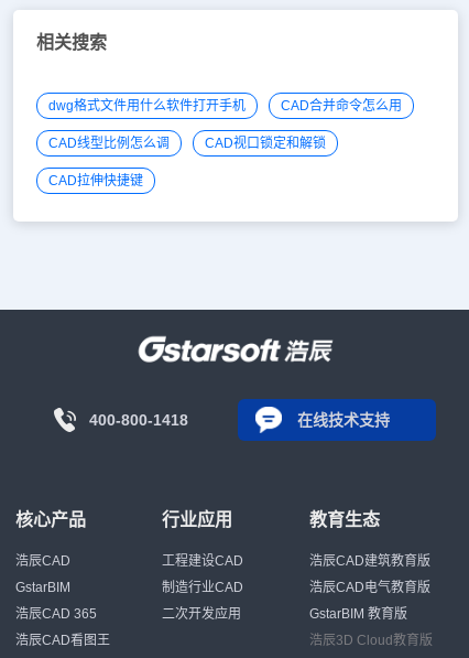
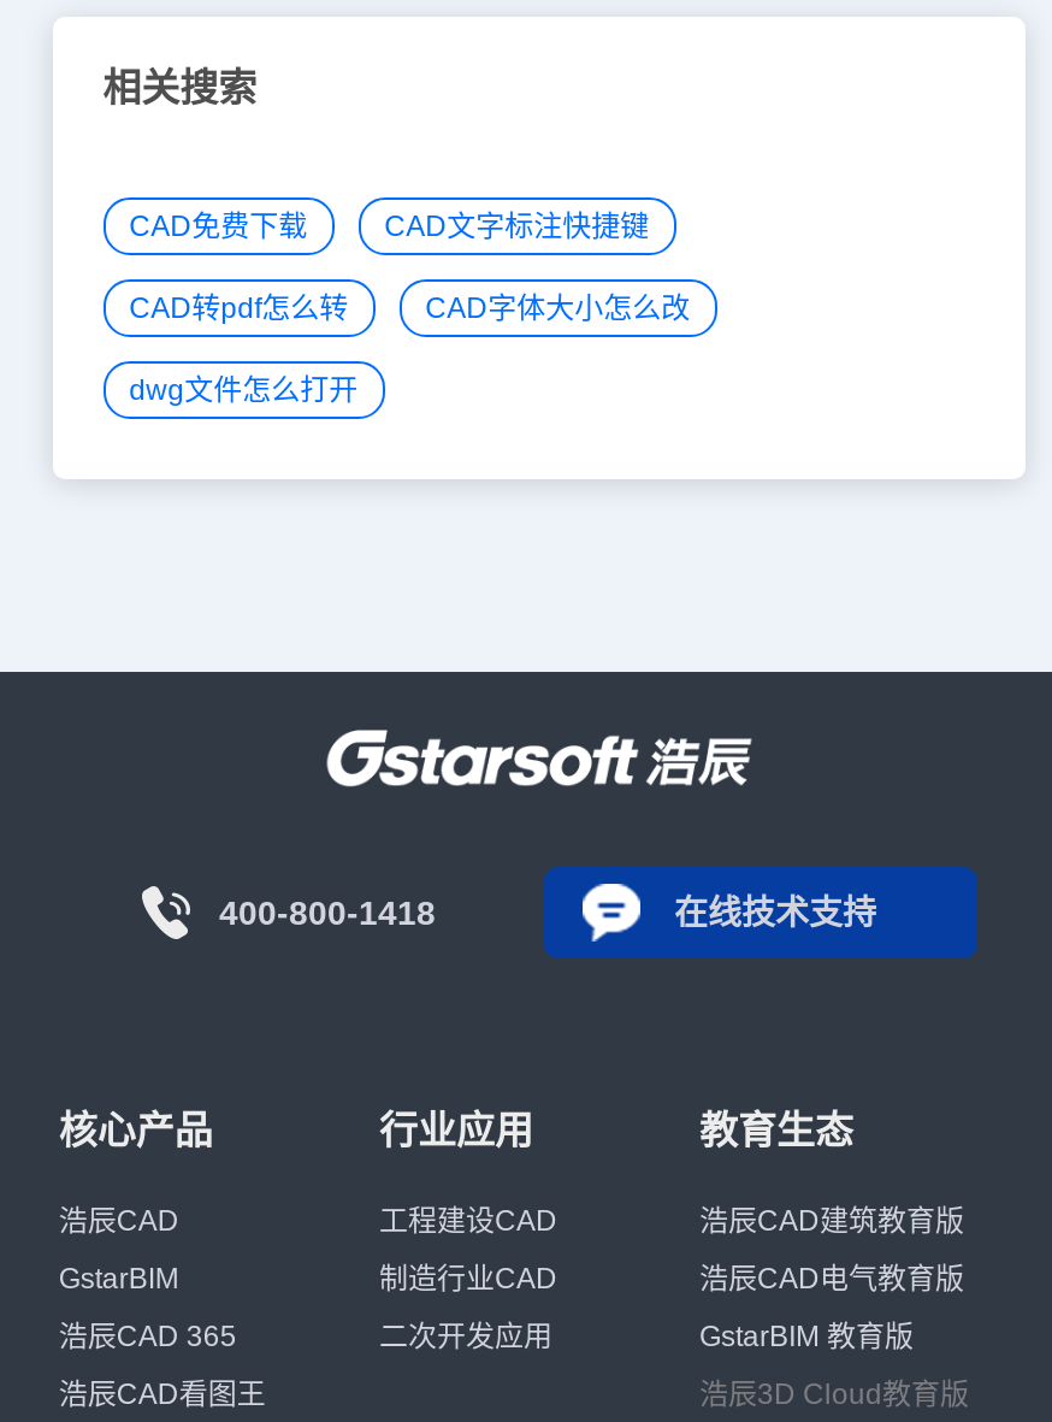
[48,99,401,114] dwg格式文件用什么软件打开手机 | CAD合并命令怎么用 -> [129,211,649,244] CAD免费下载 | CAD文字标注快捷键
[48,136,325,152] CAD线型比例怎么调 | CAD视口锁定和解锁 -> [129,293,690,326] CAD转pdf怎么转 | CAD字体大小怎么改
[48,174,143,189] CAD拉伸快捷键 -> [129,374,358,408] dwg文件怎么打开

